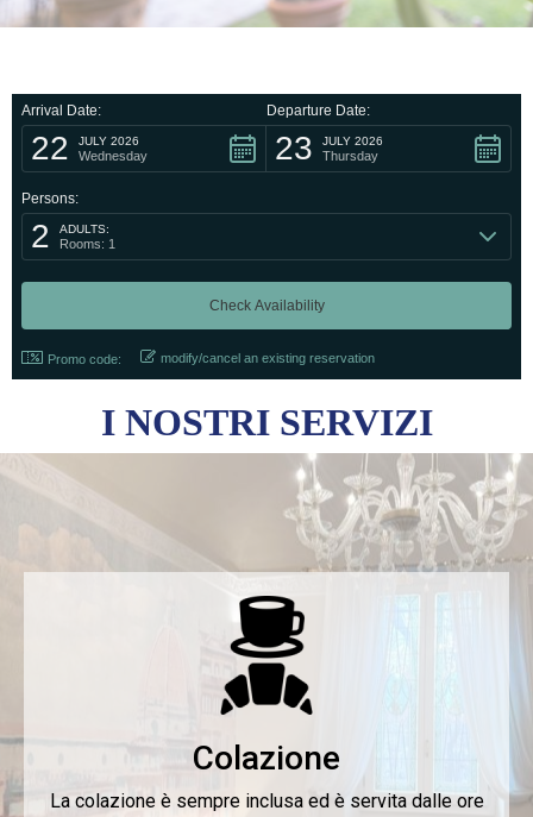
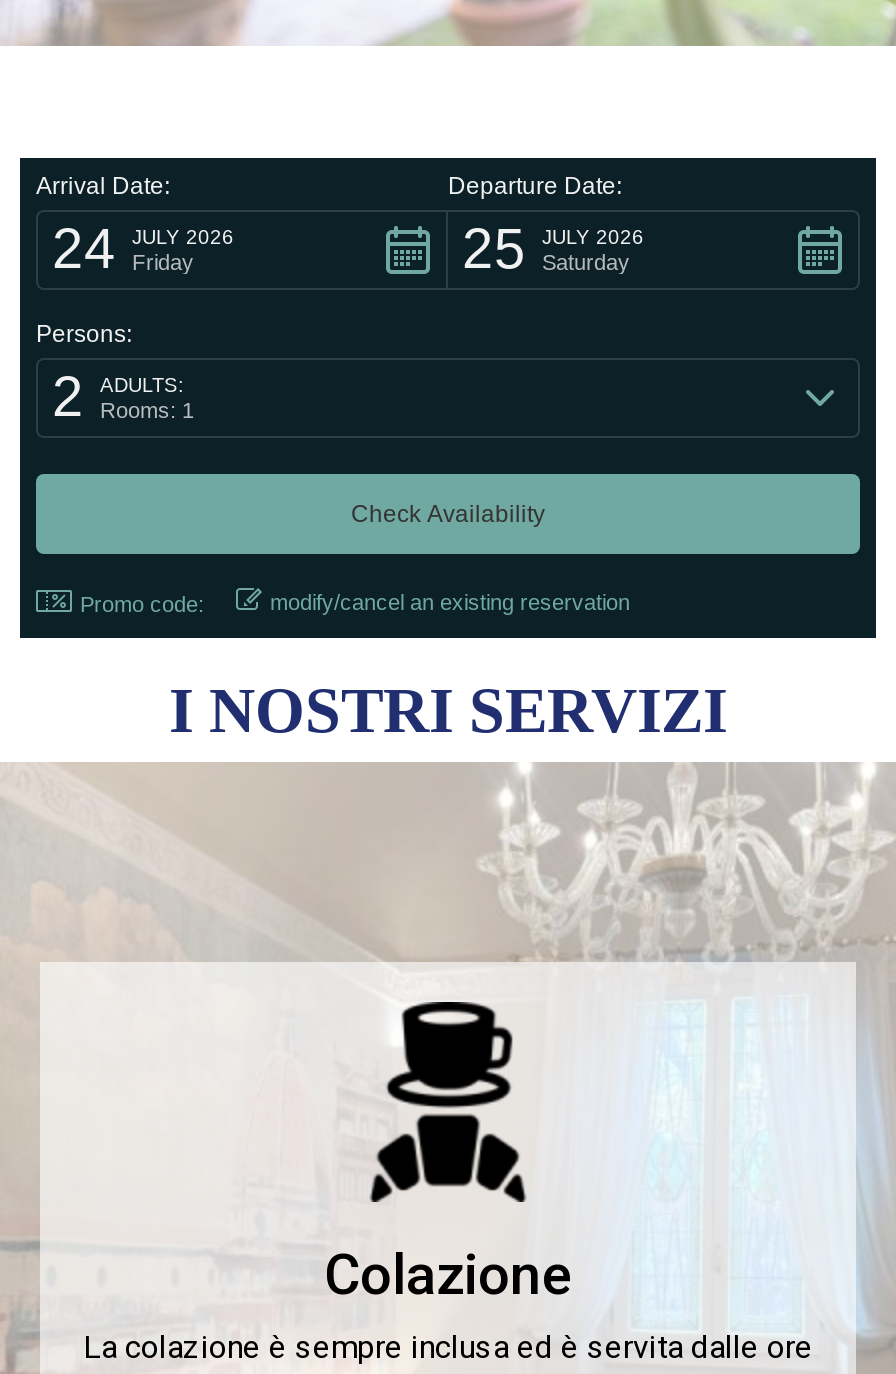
[31,130,69,166] 22 -> [52,218,116,280] 24
[275,130,313,166] 23 -> [462,218,526,280] 25
[79,149,148,163] Wednesday -> [132,250,194,274] Friday
[322,149,378,163] Thursday -> [542,250,630,274] Saturday

